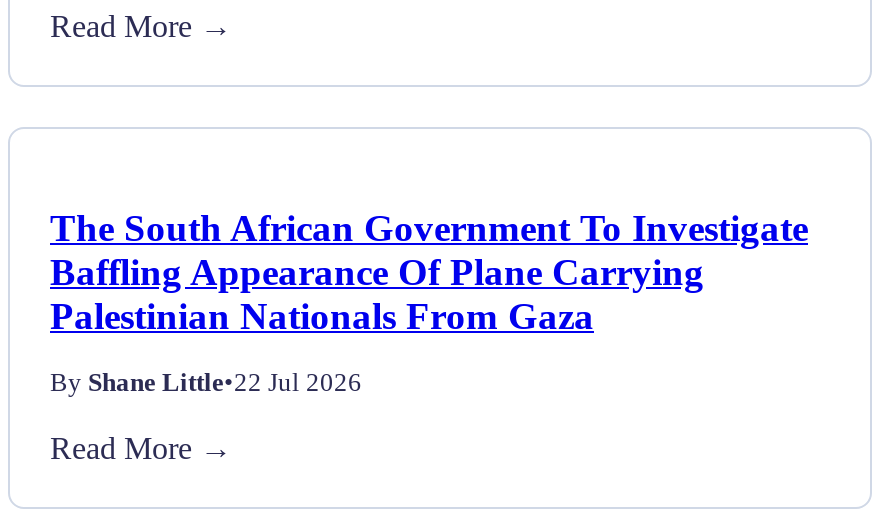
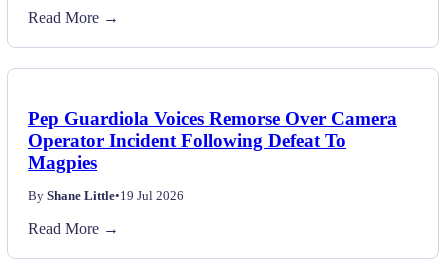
[50,207,808,337] The South African Government To Investigate | Baffling Appearance Of Plane Carrying | Palestinian Nationals From Gaza -> [28,108,397,173] Pep Guardiola Voices Remorse Over Camera | Operator Incident Following Defeat To | Magpies
[50,369,362,397] By Shane Little•22 Jul 2026 -> [28,189,184,203] By Shane Little•19 Jul 2026

